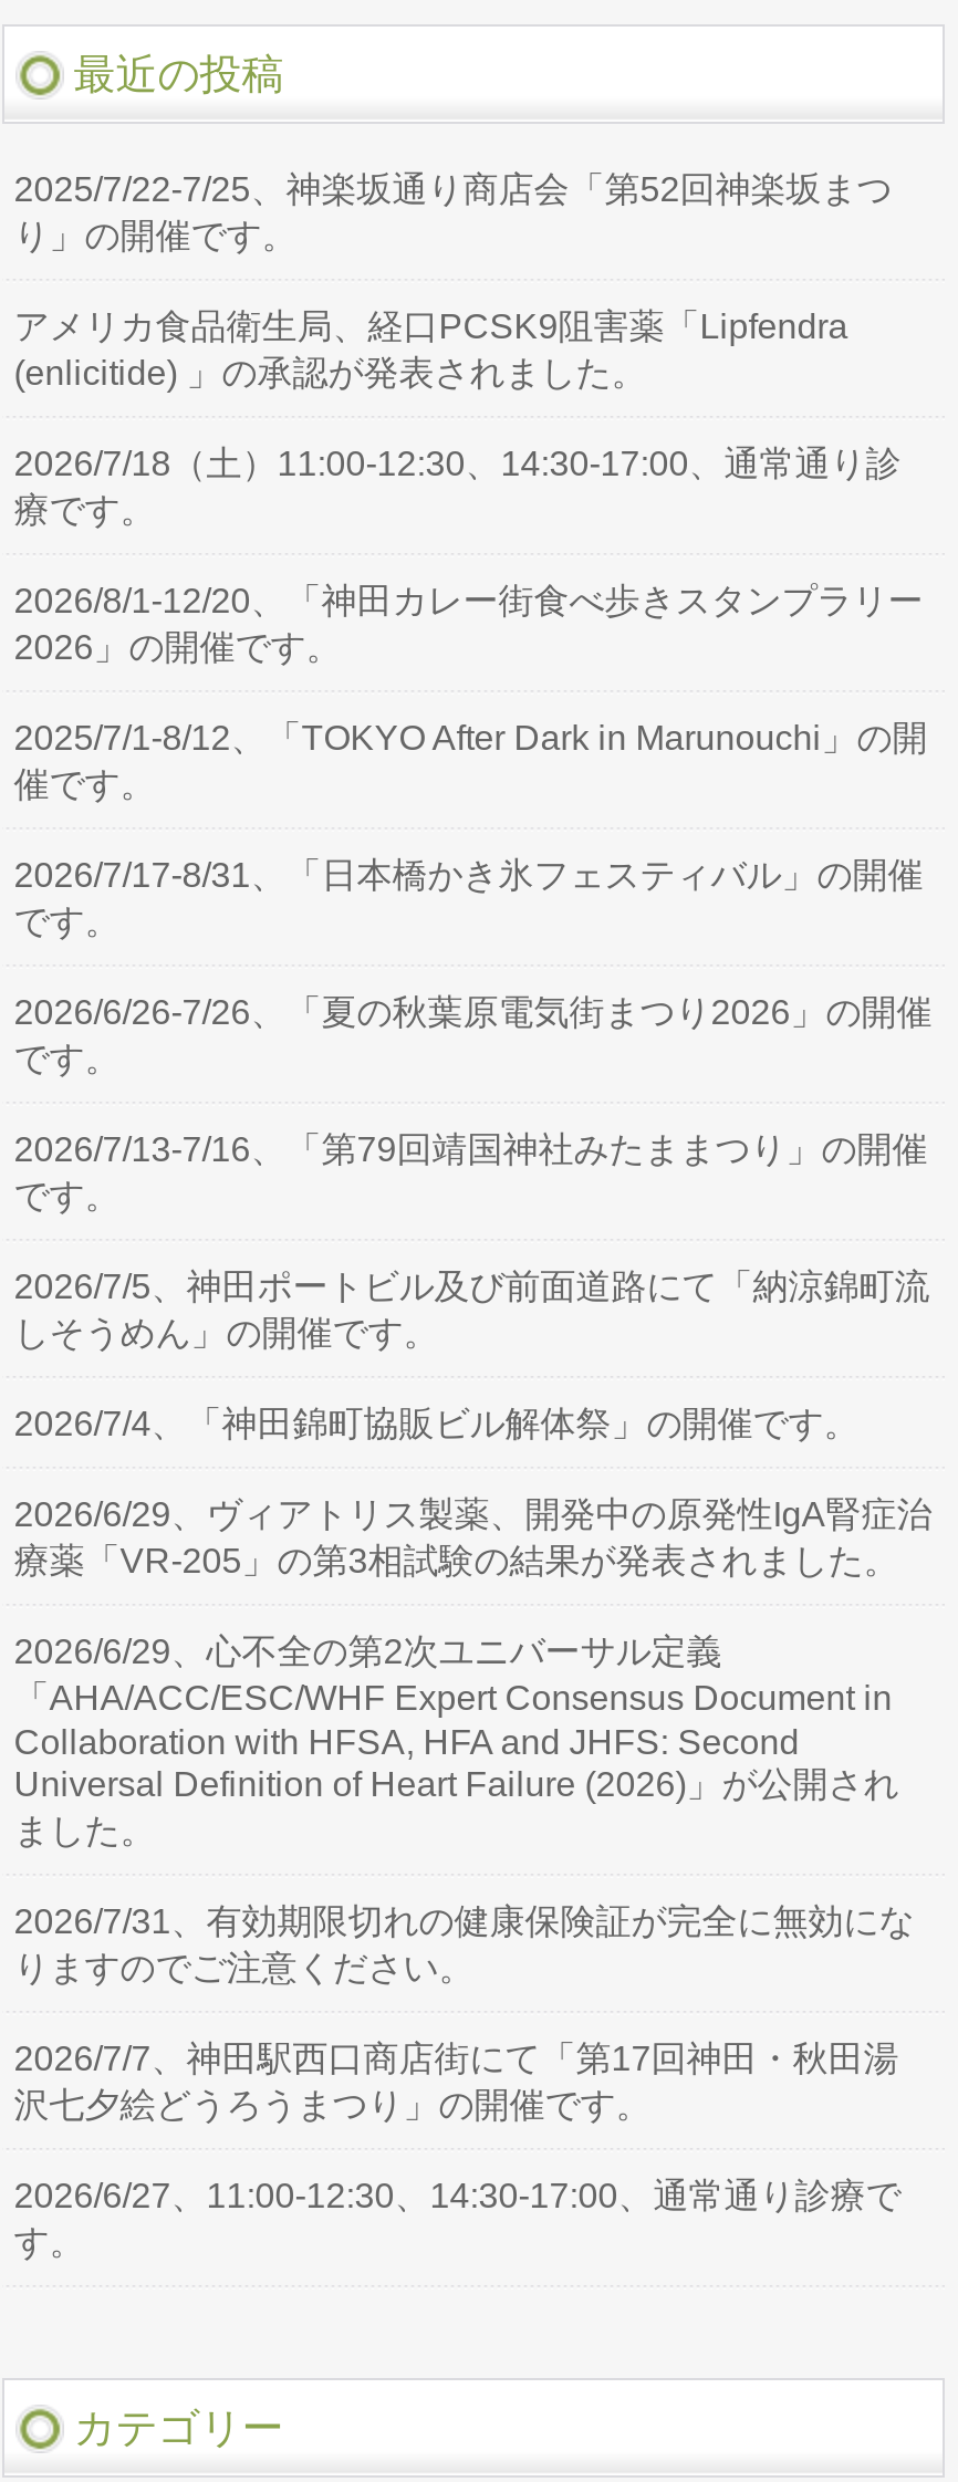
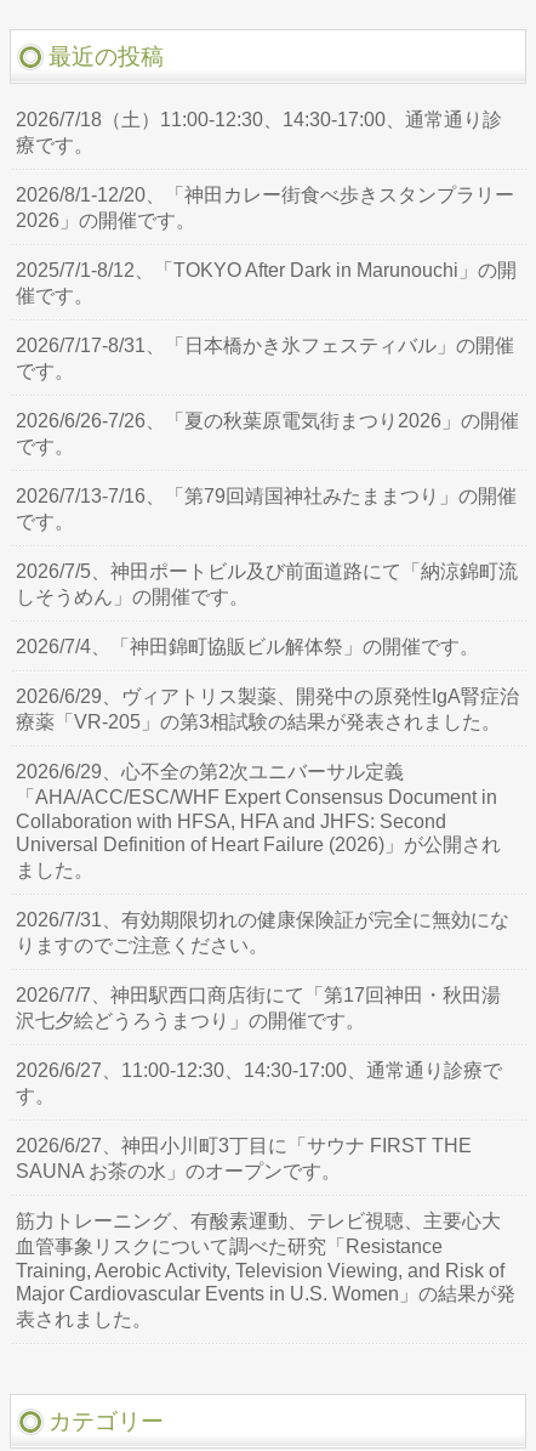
[14,170,892,392] 2025/7/22-7/25、神楽坂通り商店会「第52回神楽坂まつ | り」の開催です。 | アメリカ食品衛生局、経口PCSK9阻害薬「Lipfendra | (enlicitide) 」の承認が発表されました。 -> none
moved [14,445,932,2261] -> [16,109,519,1106]: 2026/7/18（土）11:00-12:30、14:30-17:00、通常通り診 | 療です。 | 2026/8/1-12/20、「神田カレー街食べ歩きスタンプラリー | ... | 2026/6/27、11:00-12:30、14:30-17:00、通常通り診療で | す。
none -> [16,1135,516,1330] 2026/6/27、神田小川町3丁目に「サウナ FIRST THE | SAUNA お茶の水」のオープンです。 | 筋力トレーニング、有酸素運動、テレビ視聴、主要心大 | 血管事象リスクについて調べた研究「Resistance | Training, Aerobic Activity, Television Viewing, and Risk of | Major Cardiovascular Events in U.S. Women」の結果が発 | 表されました。

